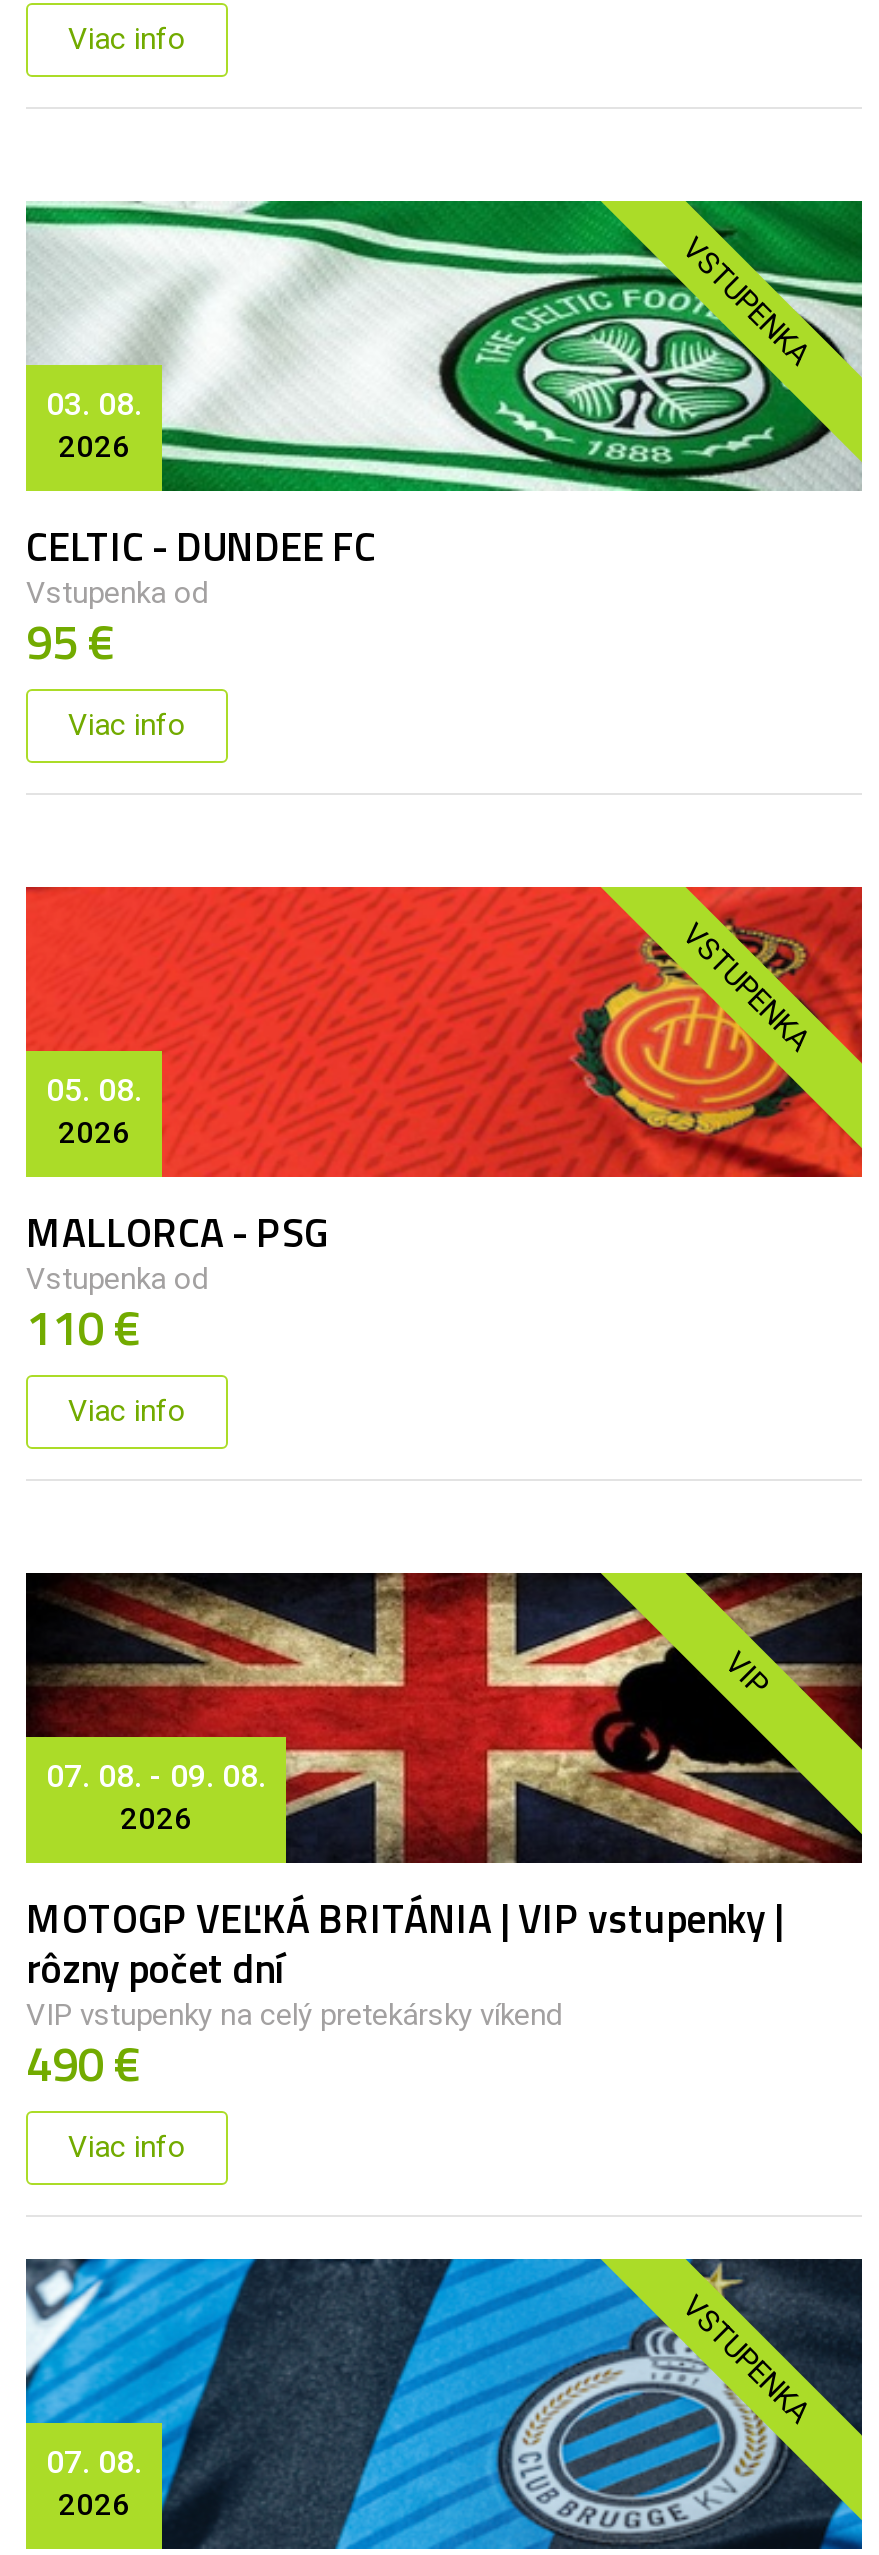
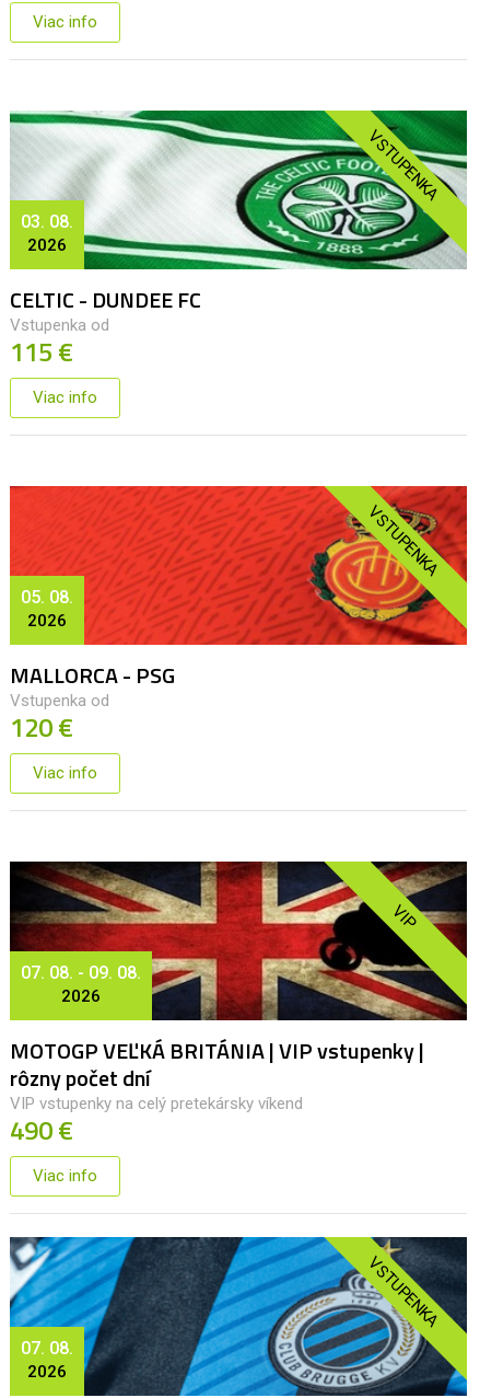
[26,604,116,676] 95 € -> [10,331,73,371] 115 €
[26,1290,142,1362] 110 € -> [10,707,73,746] 120 €

